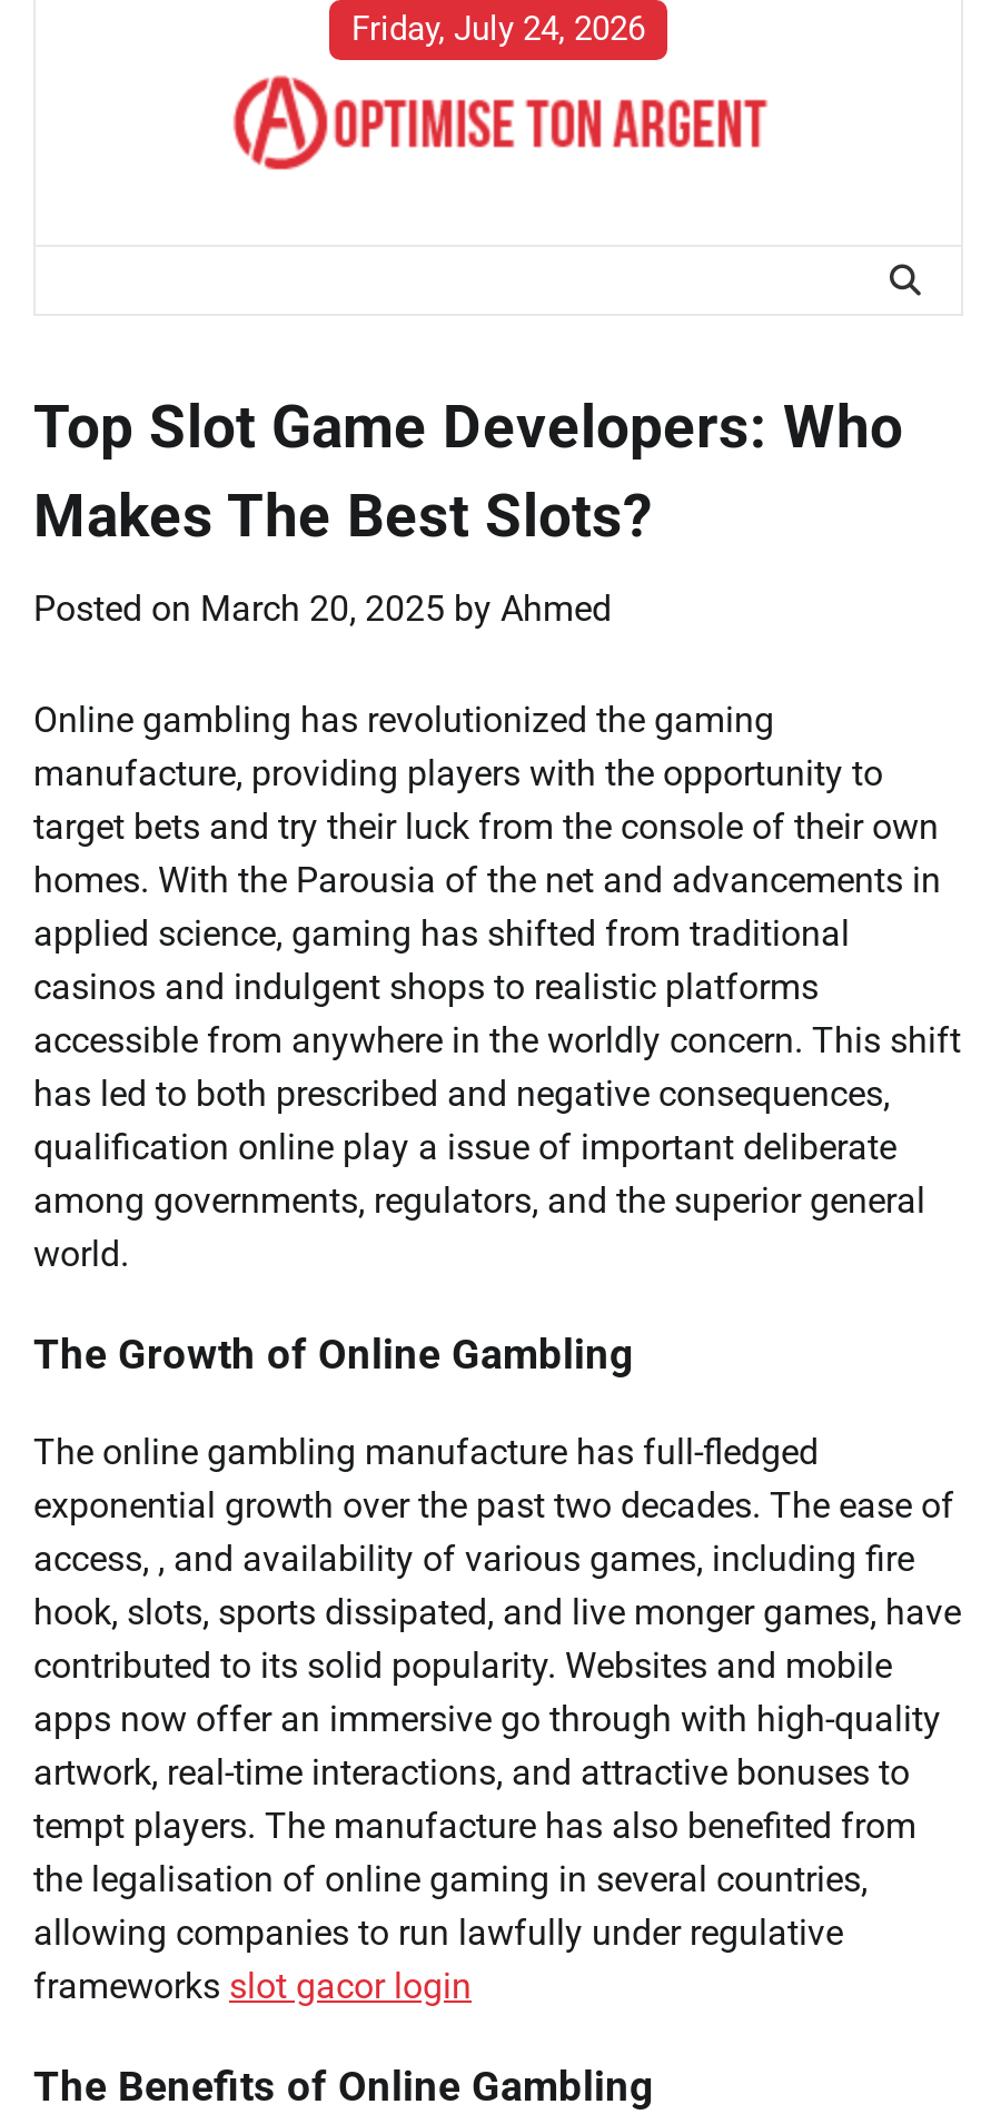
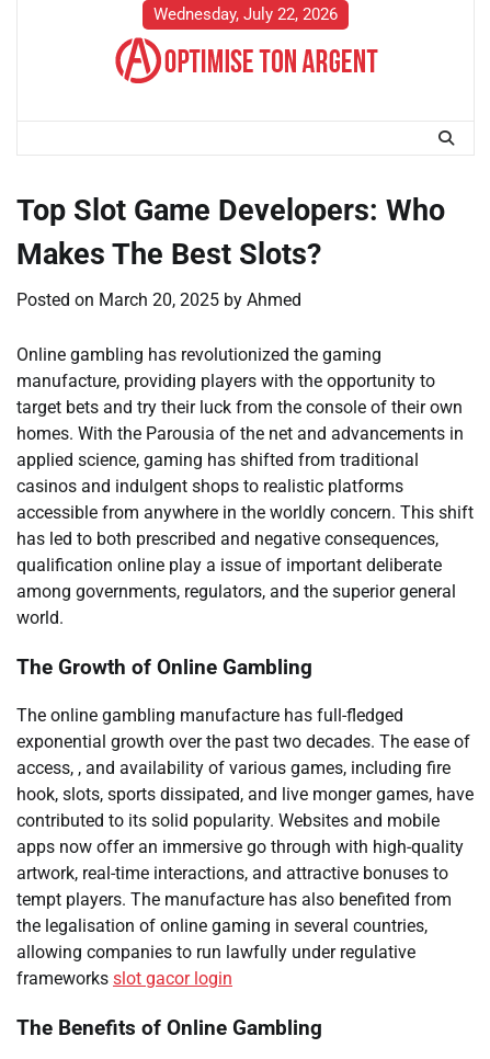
[351,9,645,49] Friday, July 24, 2026 -> [153,4,338,24] Wednesday, July 22, 2026

